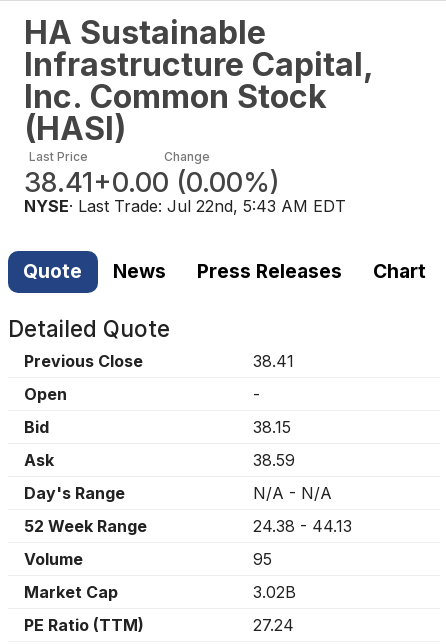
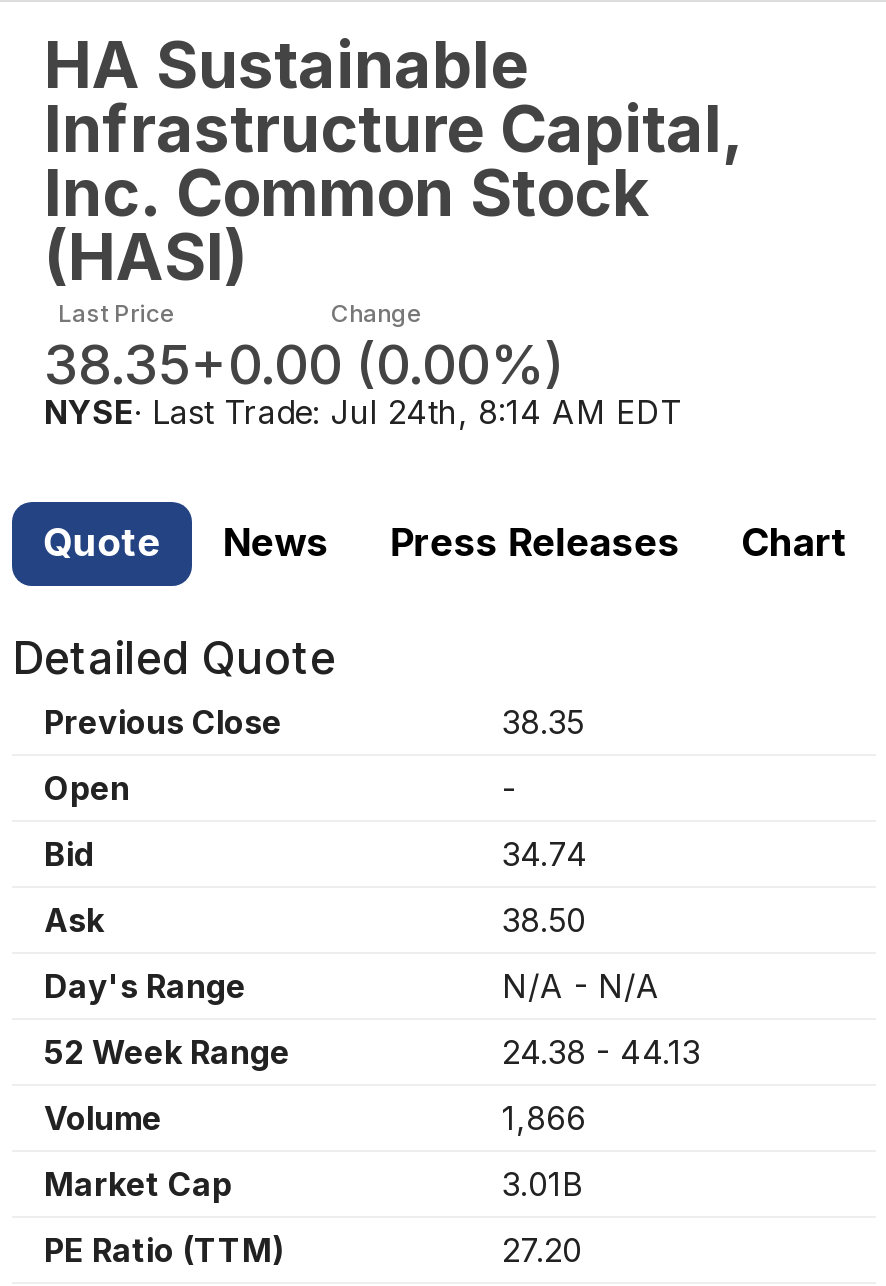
[24,166,280,199] 38.41 +0.00 (0.00%) -> [44,331,564,397] 38.35 +0.00 (0.00%)
[24,196,346,216] NYSE · Last Trade: Jul 22nd, 5:43 AM EDT -> [44,391,682,431] NYSE · Last Trade: Jul 24th, 8:14 AM EDT
[253,351,294,371] 38.41 -> [502,702,584,742] 38.35
[253,417,291,437] 38.15 -> [502,834,588,874] 34.74
[253,450,295,470] 38.59 -> [502,900,586,940] 38.50
[253,549,272,569] 95 -> [502,1098,586,1138] 1,866
[253,582,296,602] 3.02B -> [502,1164,584,1204] 3.01B
[253,615,294,635] 27.24 -> [502,1230,582,1270] 27.20

